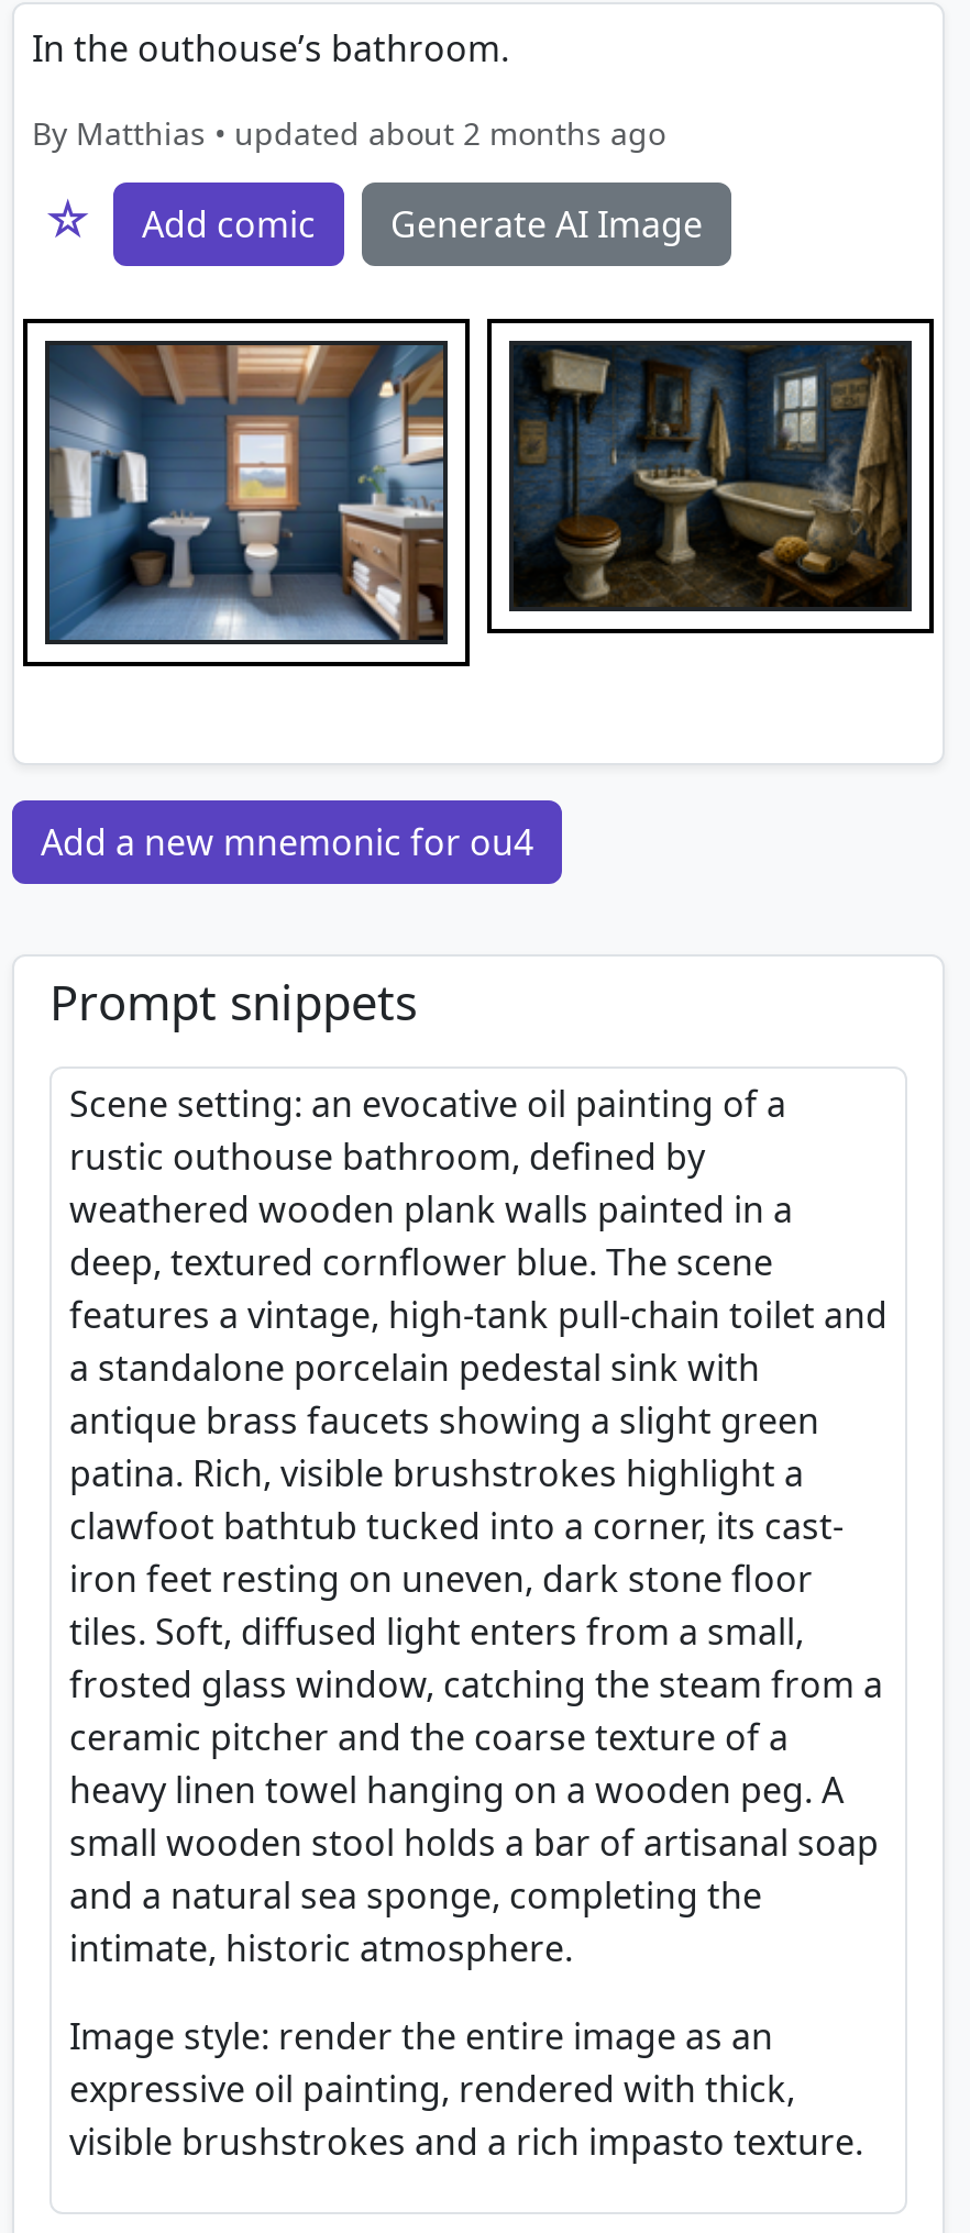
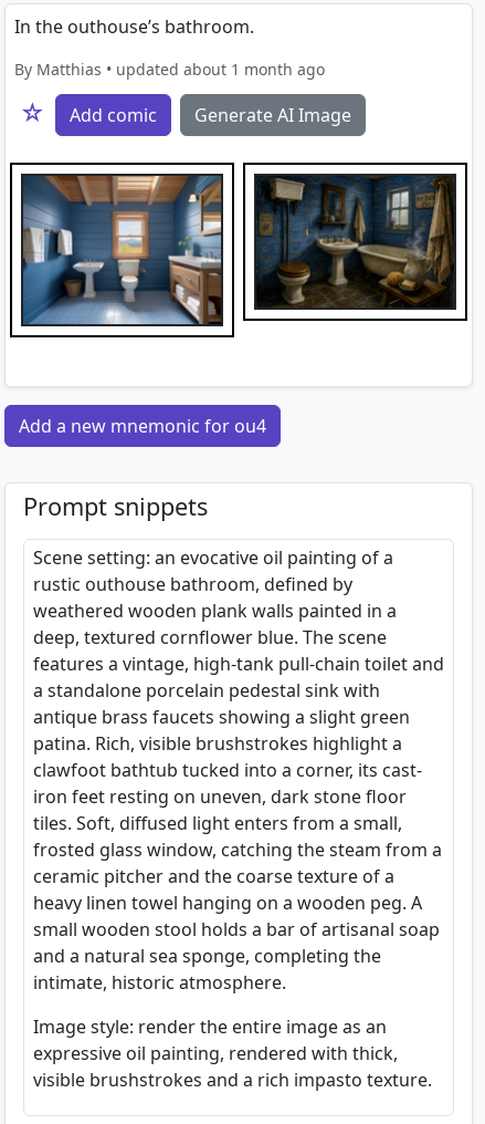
[32,112,665,154] By Matthias • updated about 2 months ago -> [14,59,325,80] By Matthias • updated about 1 month ago

